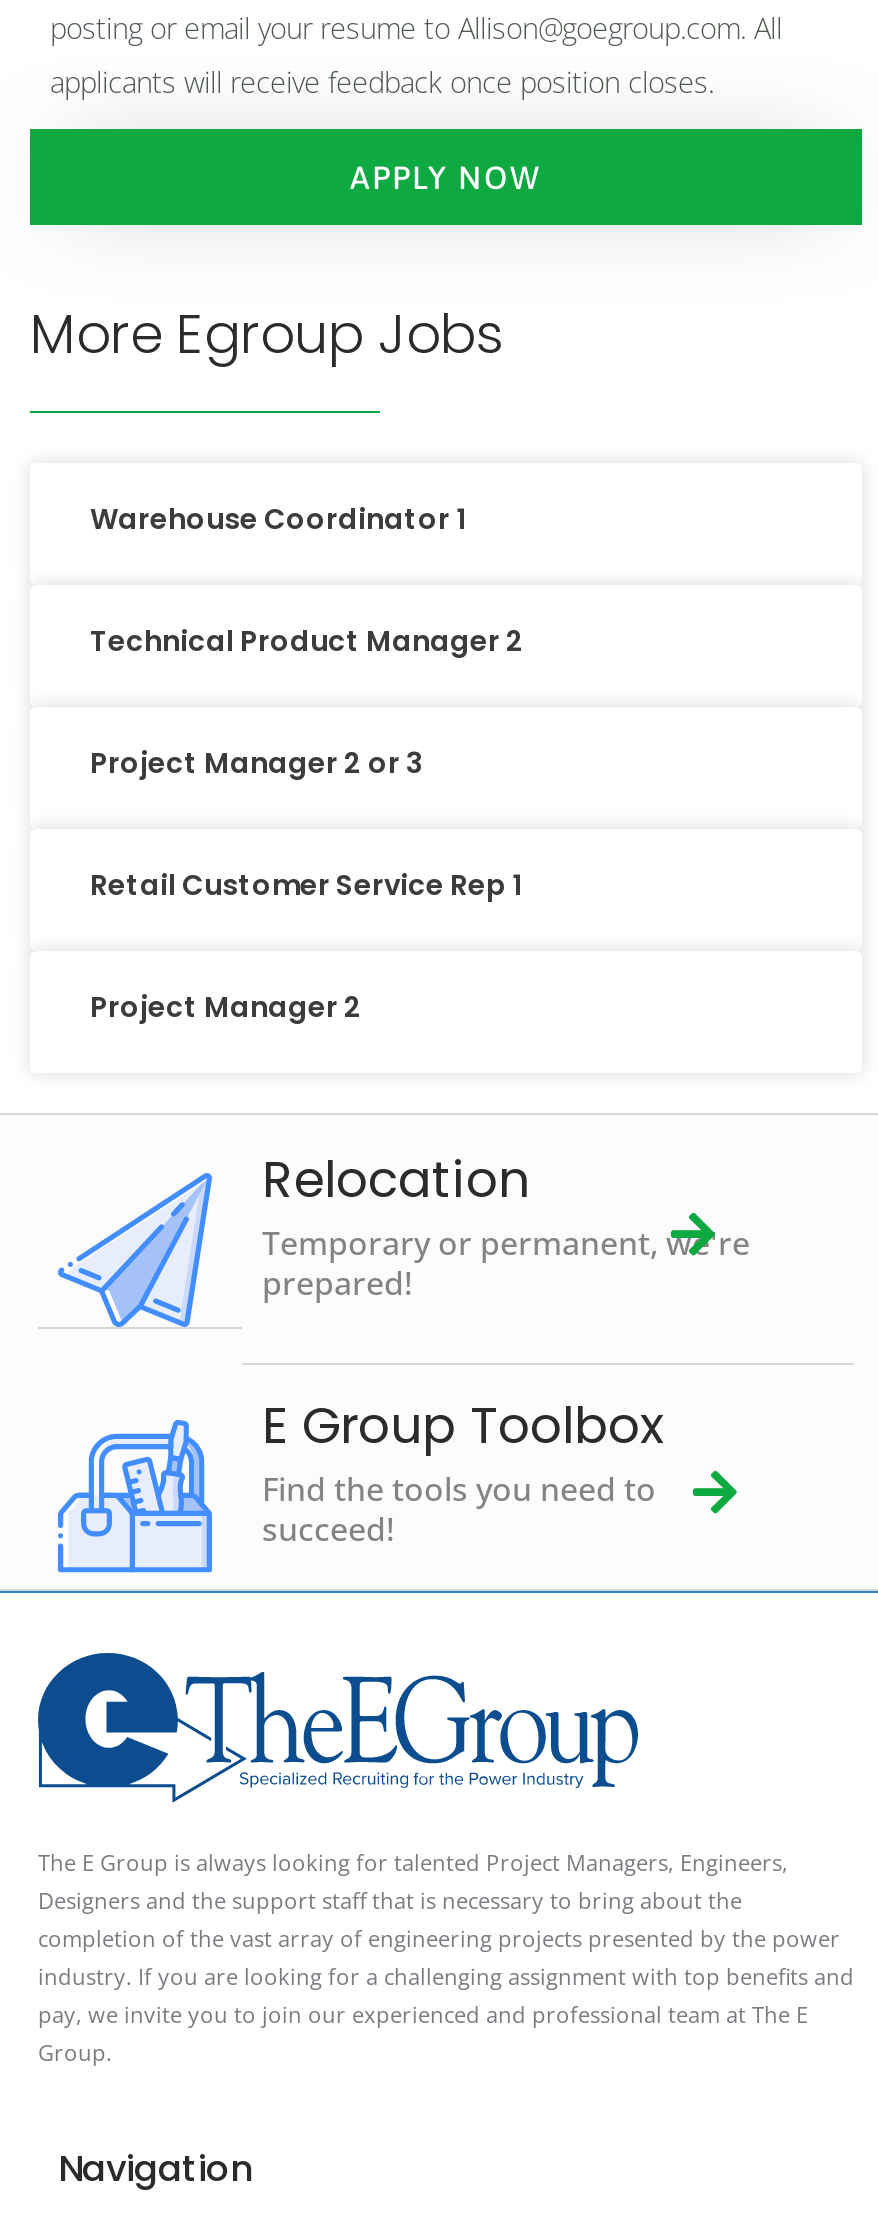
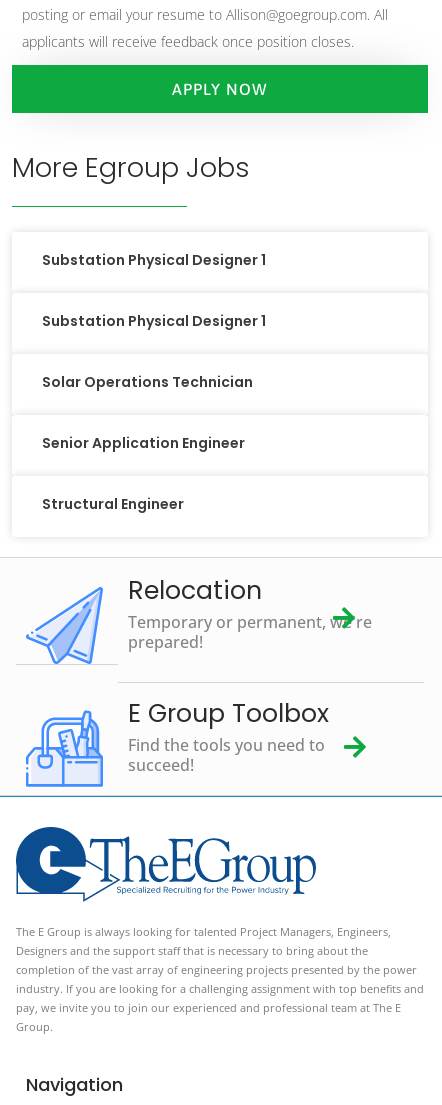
[90,499,466,539] Warehouse Coordinator 1 -> [42,250,266,270] Substation Physical Designer 1
[90,621,524,661] Technical Product Manager 2 -> [42,311,266,331] Substation Physical Designer 1
[90,743,424,783] Project Manager 2 or 3 -> [42,372,253,392] Solar Operations Technician
[90,865,522,905] Retail Customer Service Rep 1 -> [42,433,245,453] Senior Application Engineer
[90,987,362,1027] Project Manager 2 -> [42,494,184,514] Structural Engineer

